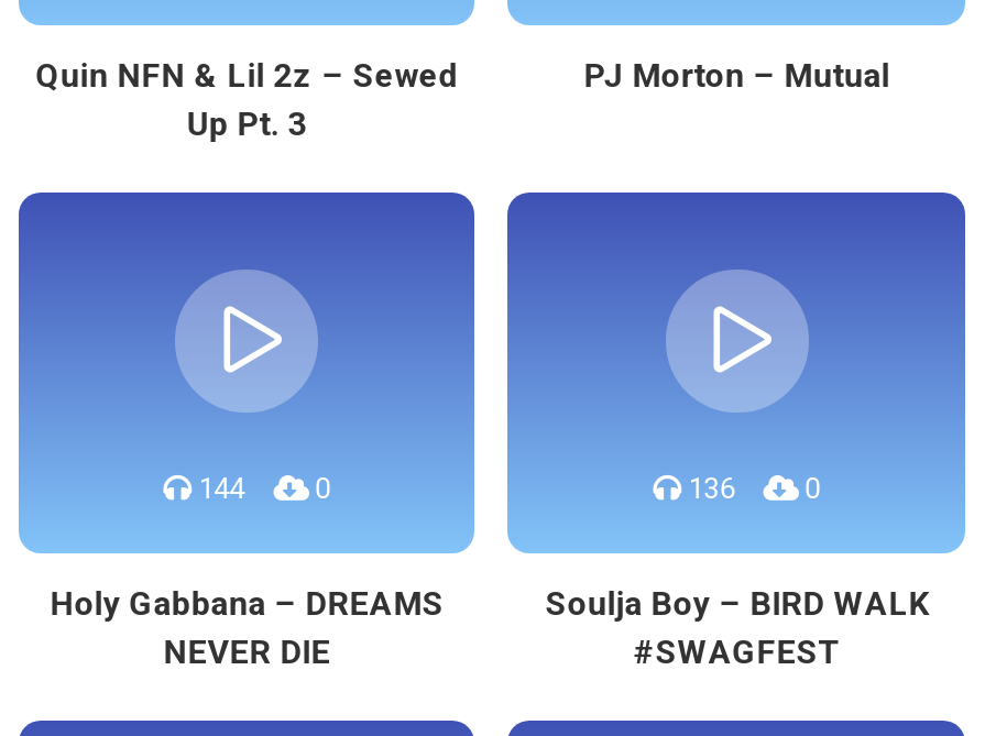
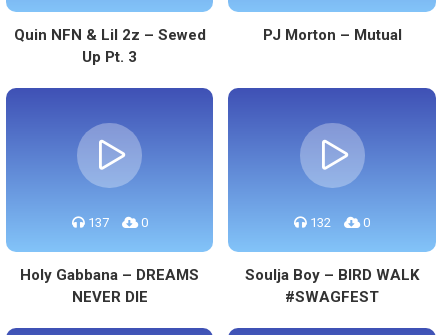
[192,472,331,505] 144 0 -> [85,215,148,230] 137 0
[682,472,820,505] 136 0 -> [307,215,370,230] 132 0

